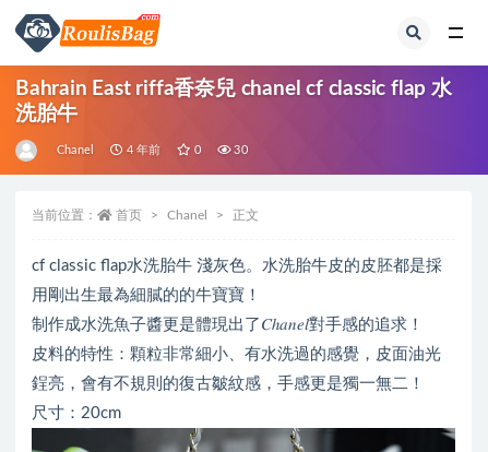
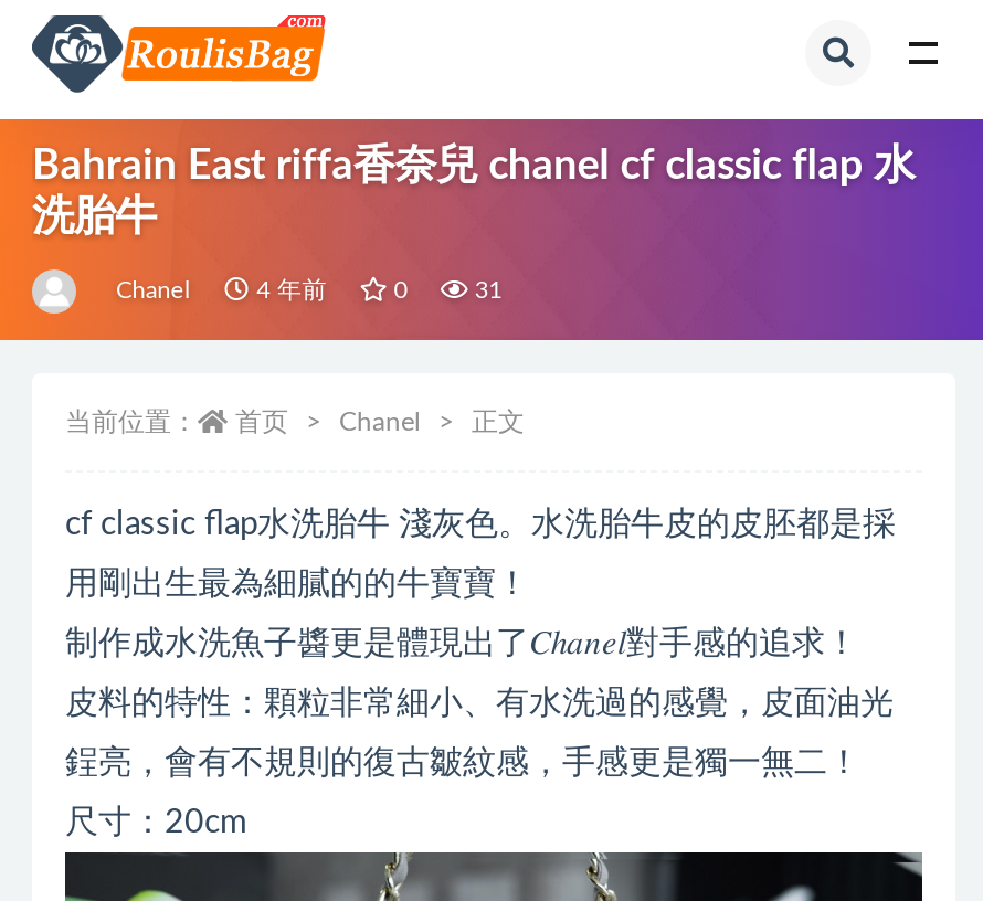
[231,144,248,156] 30 -> [468,278,502,303] 31

